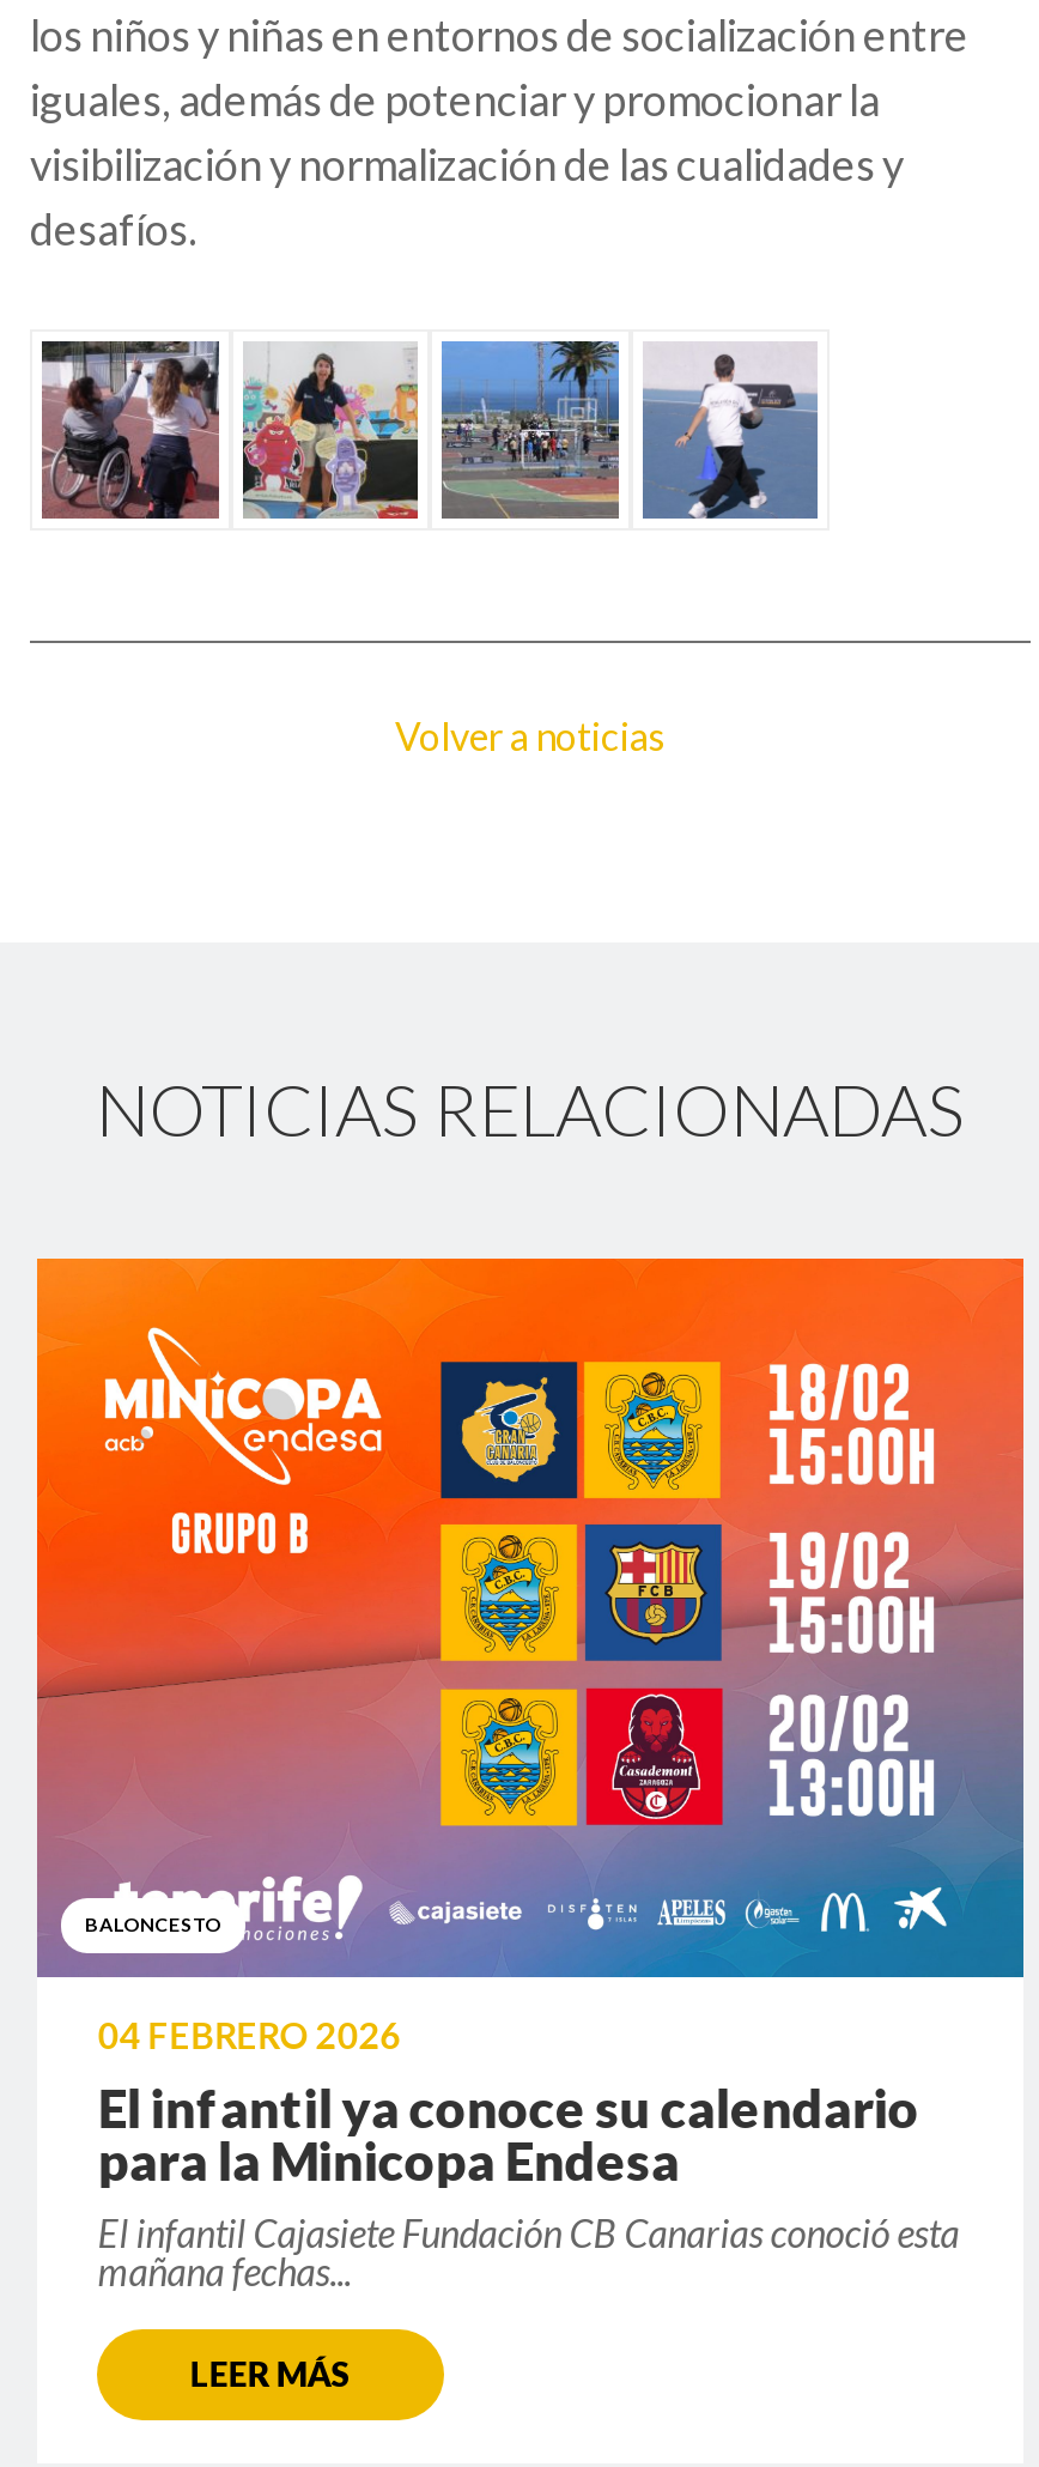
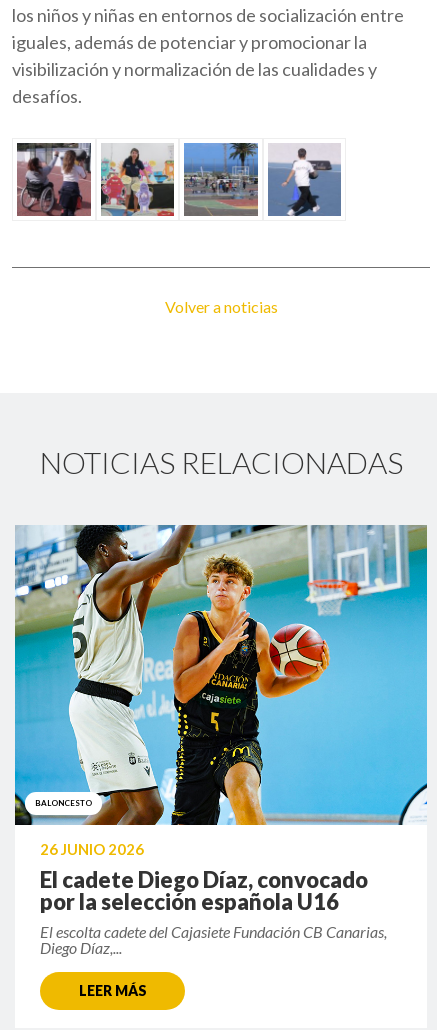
[35,1255,1026,2293] [image] | 04 FEBRERO 2026 | El infantil ya conoce su calendario | para la Minicopa Endesa | El infantil Cajasiete Fundación CB Canarias conoció esta | mañana fechas... -> [14,524,428,957] [image] | 26 JUNIO 2026 | El cadete Diego Díaz, convocado | por la selección española U16 | El escolta cadete del Cajasiete Fundación CB Canarias, | Diego Díaz,...

